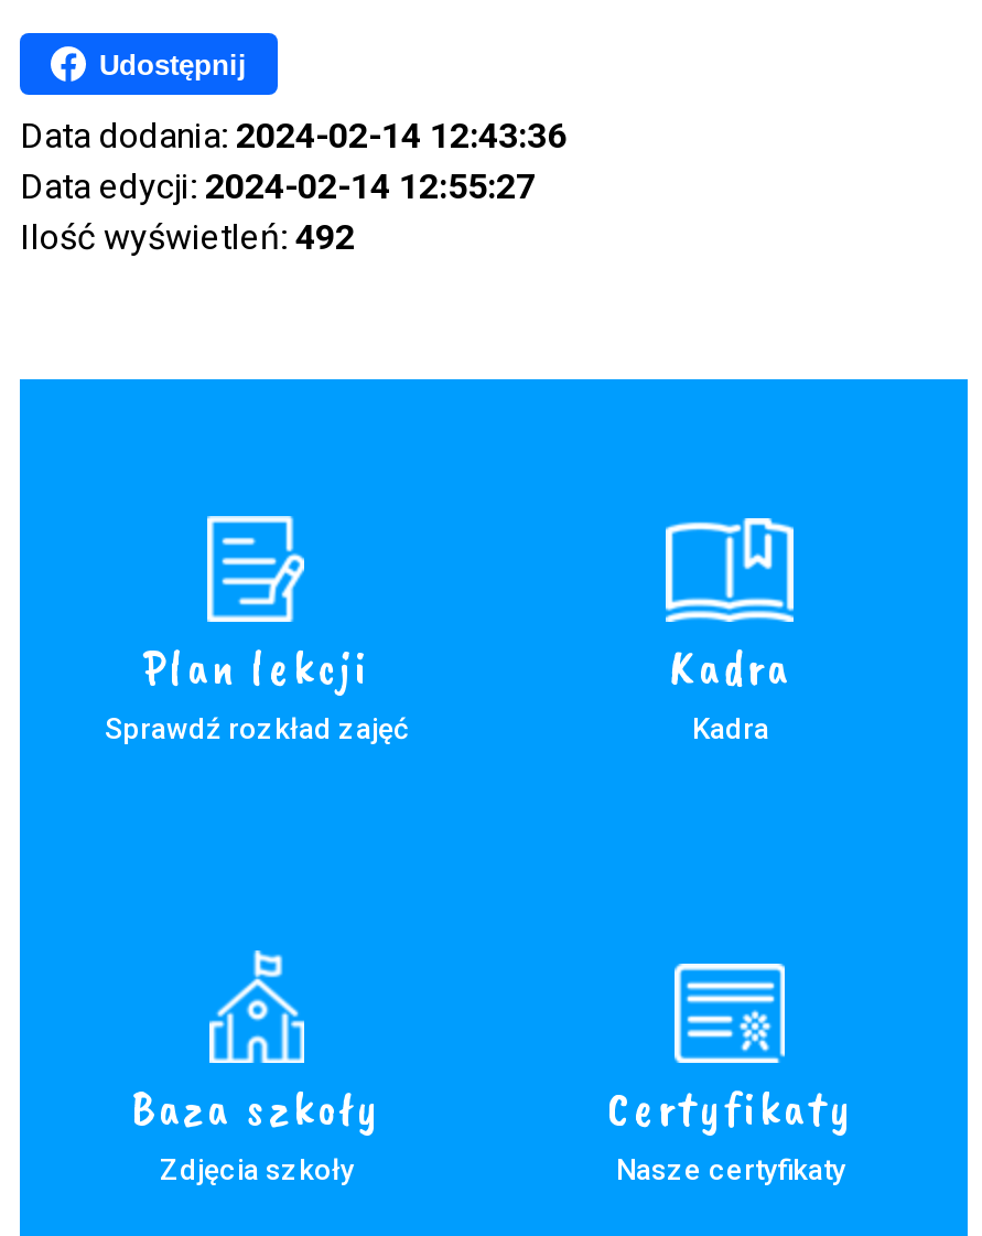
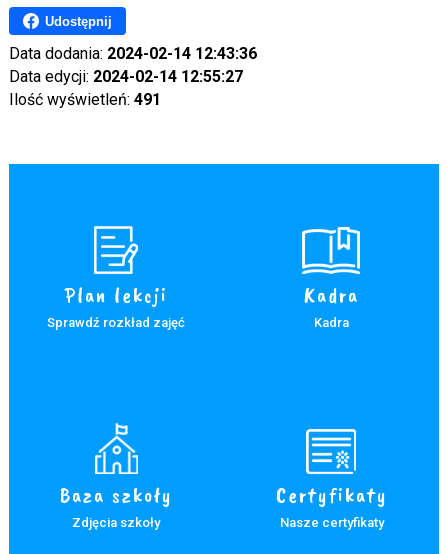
[20,217,355,259] Ilość wyświetleń: 492 -> [9,90,161,109] Ilość wyświetleń: 491

